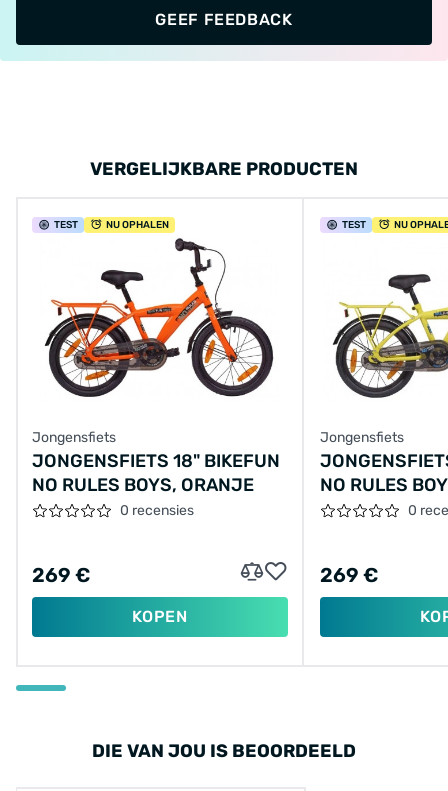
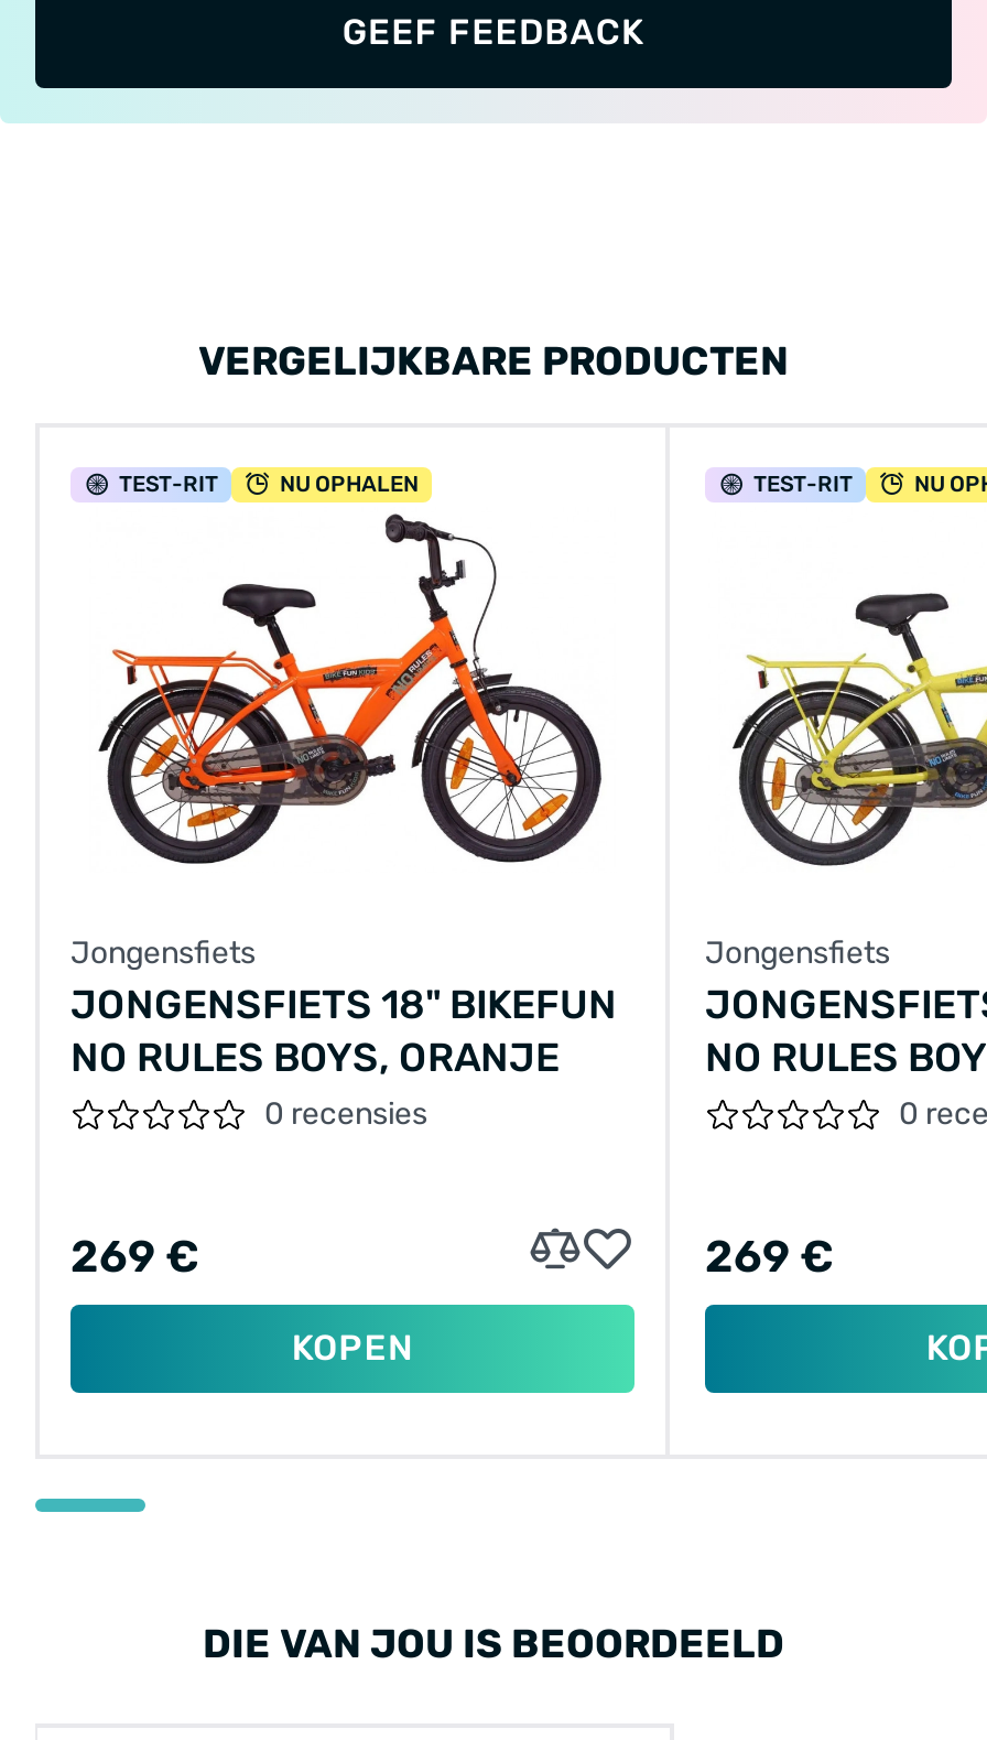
[54,219,78,231] TEST -> [119,471,218,498] TEST-RIT
[342,219,366,231] TEST -> [753,471,853,498] TEST-RIT

